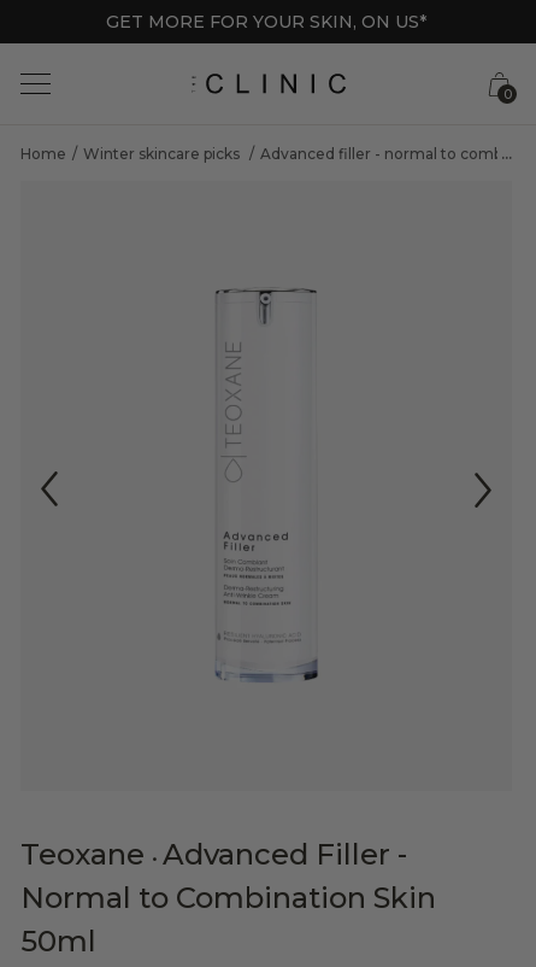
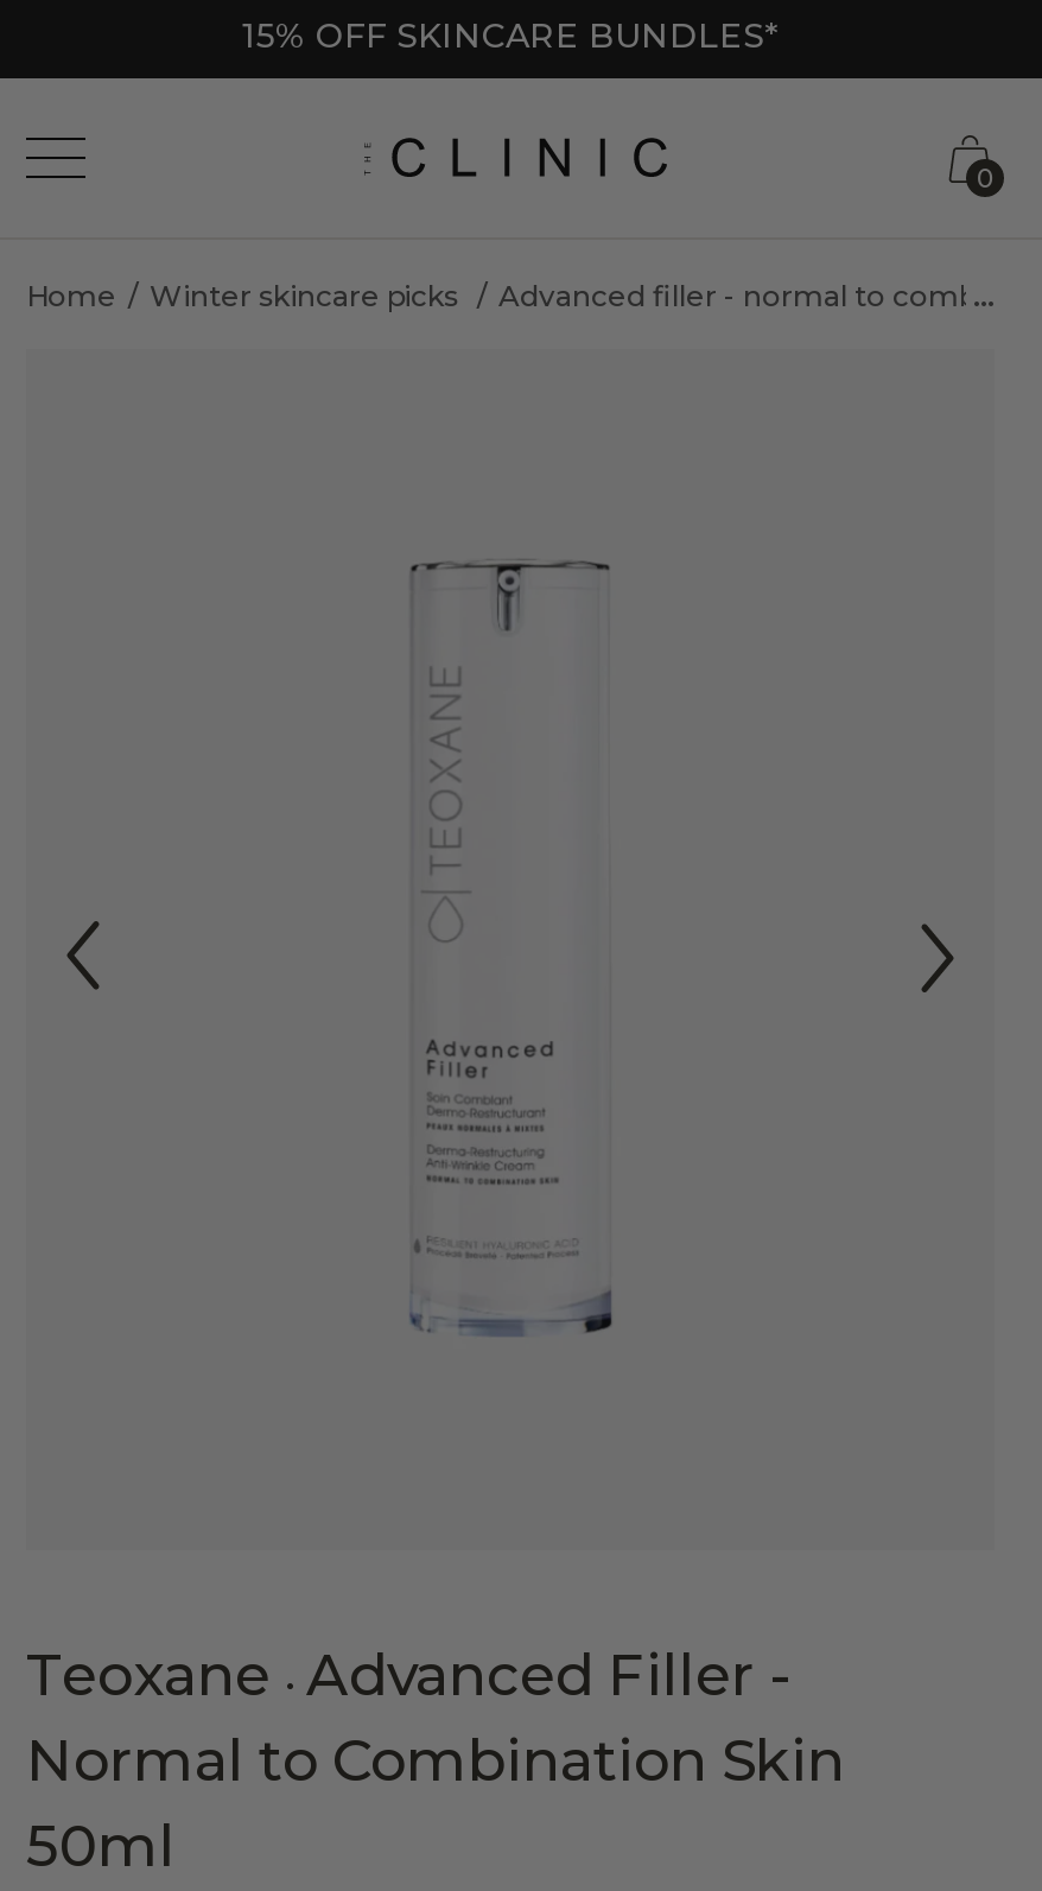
[106,10,426,32] GET MORE FOR YOUR SKIN, ON US* -> [242,13,779,56] 15% OFF SKINCARE BUNDLES*

